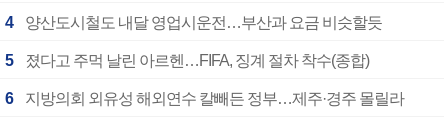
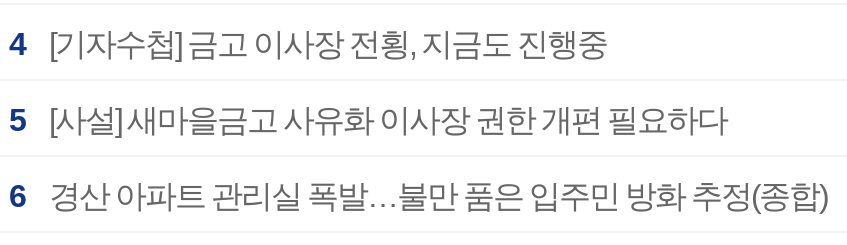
[25,14,382,31] 양산도시철도 내달 영업시운전…부산과 요금 비슷할듯 -> [49,27,607,61] [기자수첩] 금고 이사장 전횡, 지금도 진행중
[25,52,369,69] 졌다고 주먹 날린 아르헨…FIFA, 징계 절차 착수(종합) -> [49,103,727,137] [사설] 새마을금고 사유화 이사장 권한 개편 필요하다
[25,90,404,107] 지방의회 외유성 해외연수 칼빼든 정부…제주·경주 몰릴라 -> [49,179,827,213] 경산 아파트 관리실 폭발…불만 품은 입주민 방화 추정(종합)

